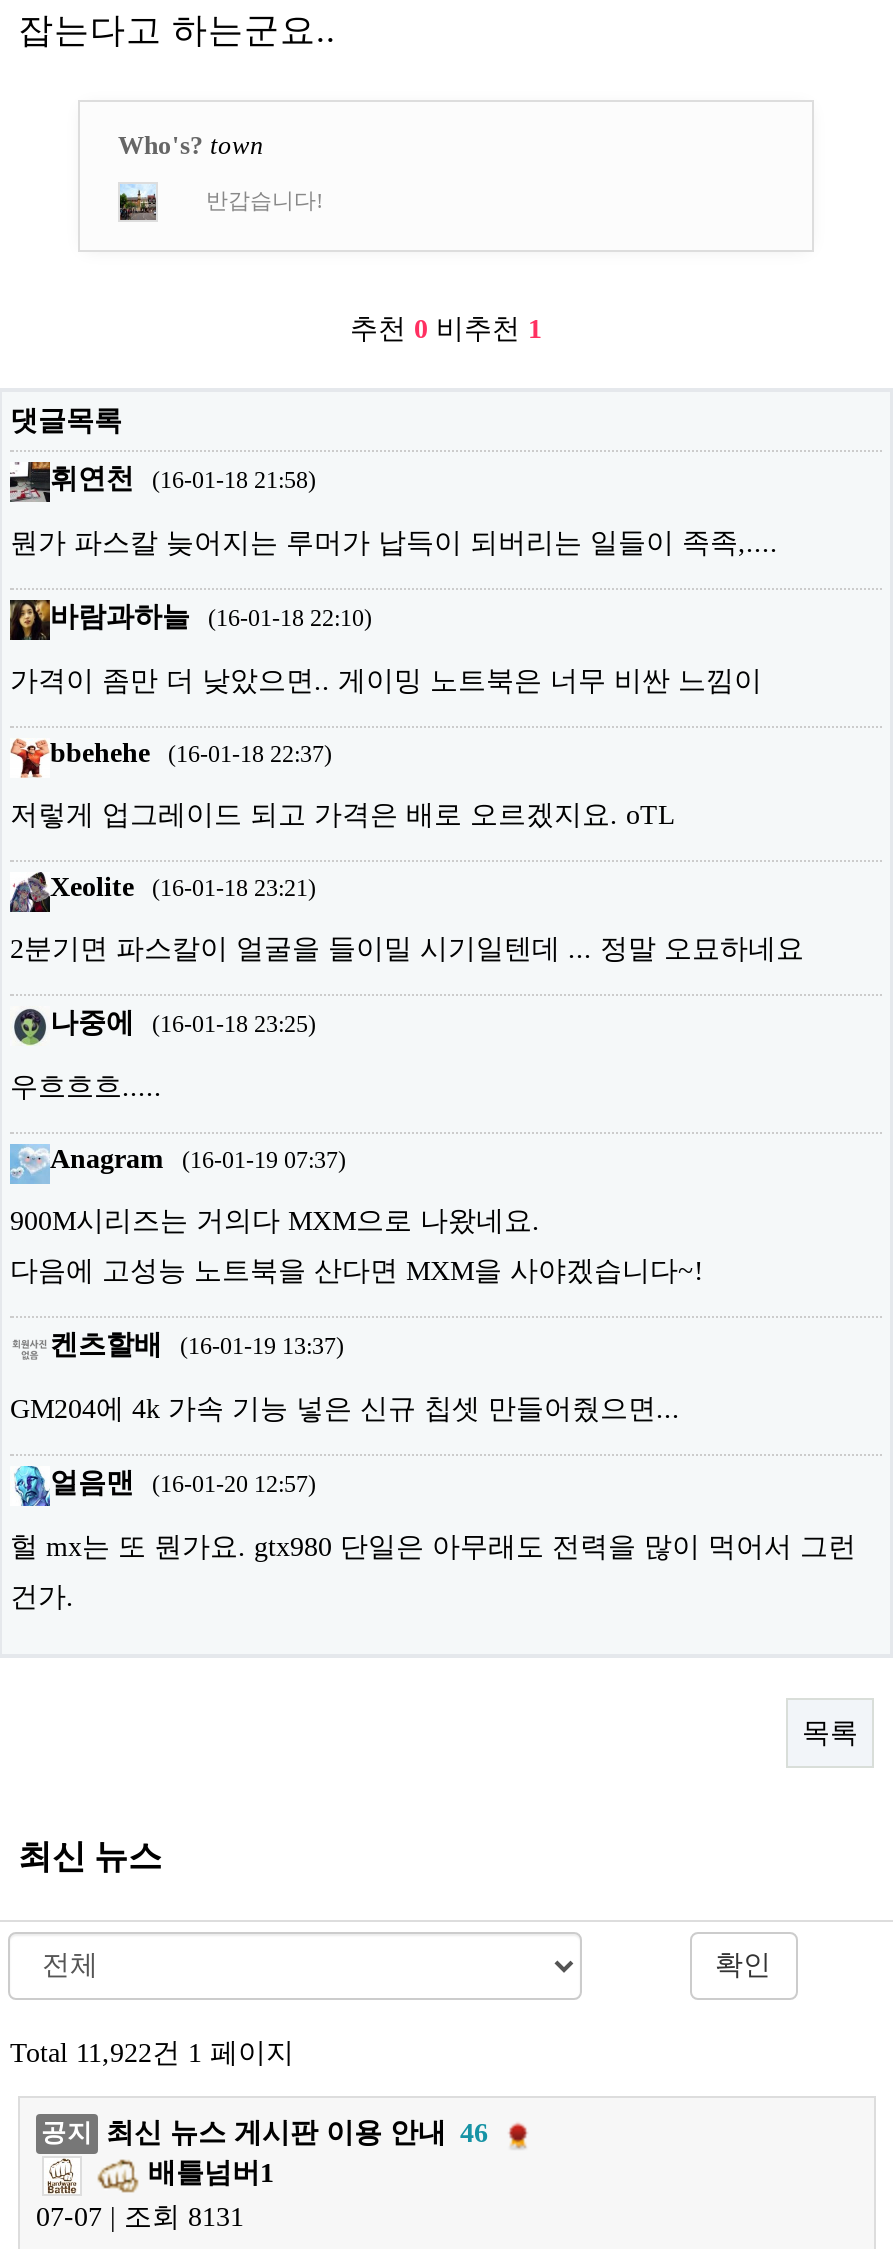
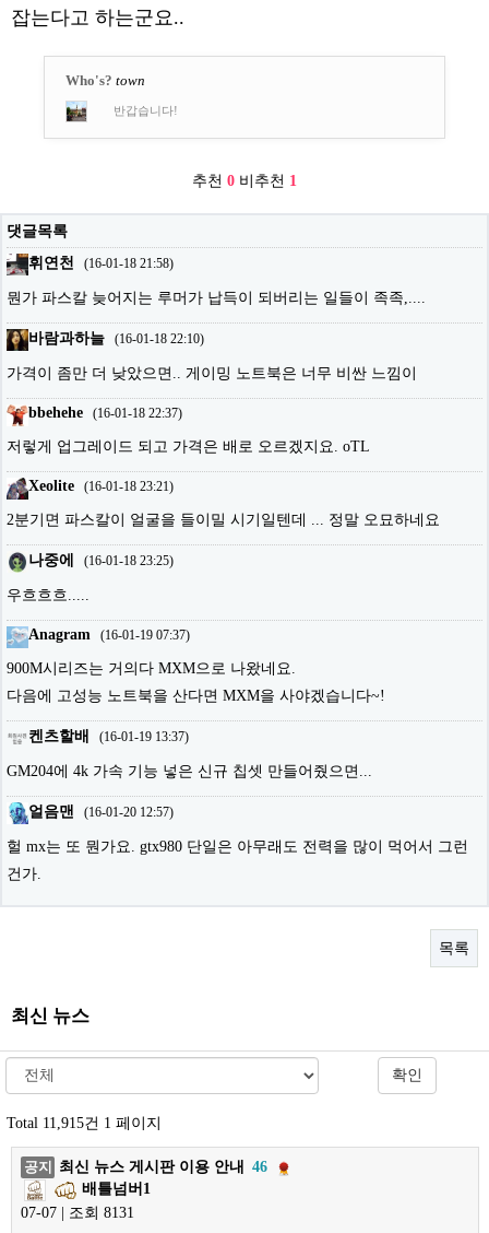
[10,2038,294,2068] Total 11,922건 1 페이지 -> [7,1115,162,1131] Total 11,915건 1 페이지

